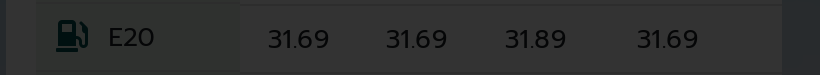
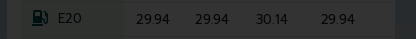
[268,19,330,57] 31.69 -> [136,10,171,29] 29.94
[386,19,448,57] 31.69 -> [195,10,230,29] 29.94
[505,19,567,57] 31.89 -> [256,10,288,29] 30.14
[637,19,699,57] 31.69 -> [321,10,355,29] 29.94

